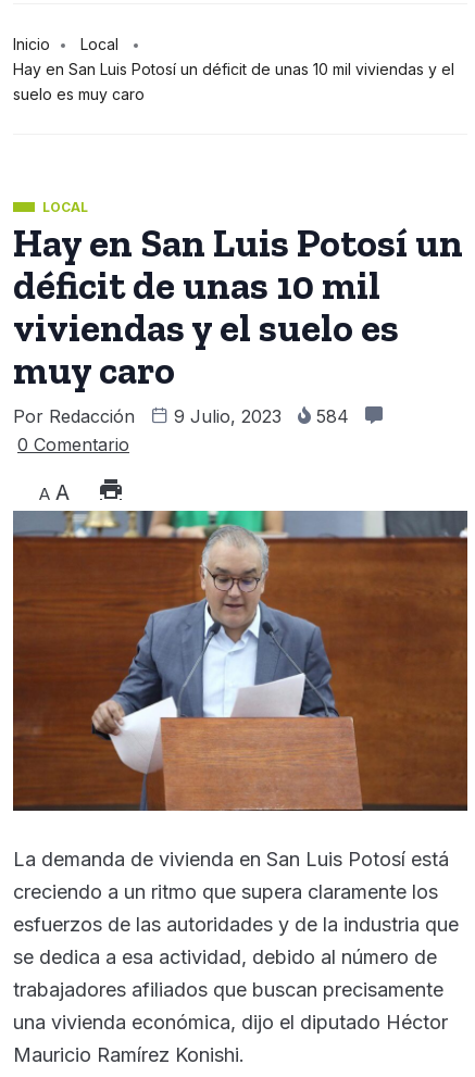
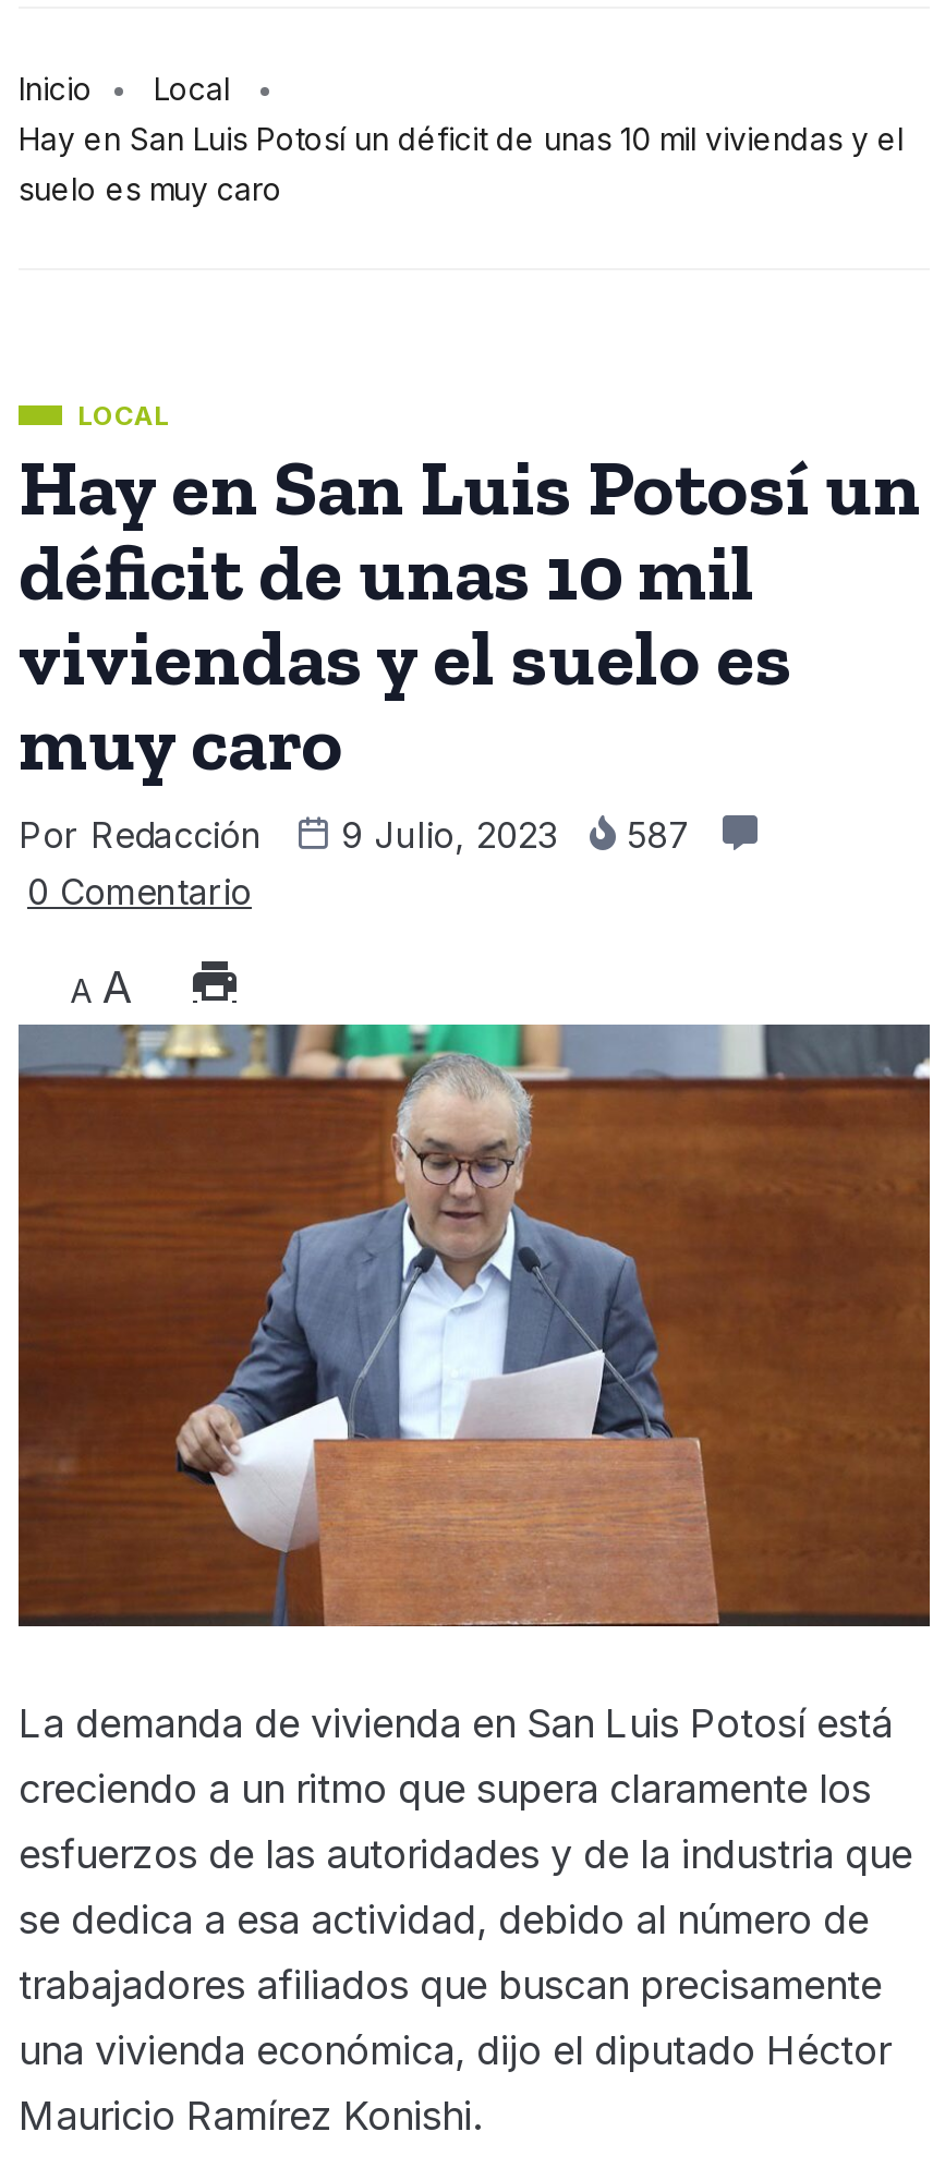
[13,406,354,428] Por Redacción 9 Julio, 2023 584 -> [19,814,701,858] Por Redacción 9 Julio, 2023 587

